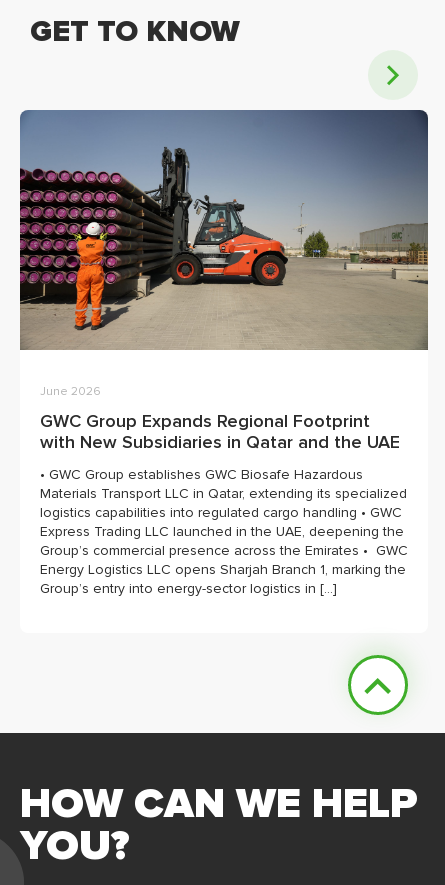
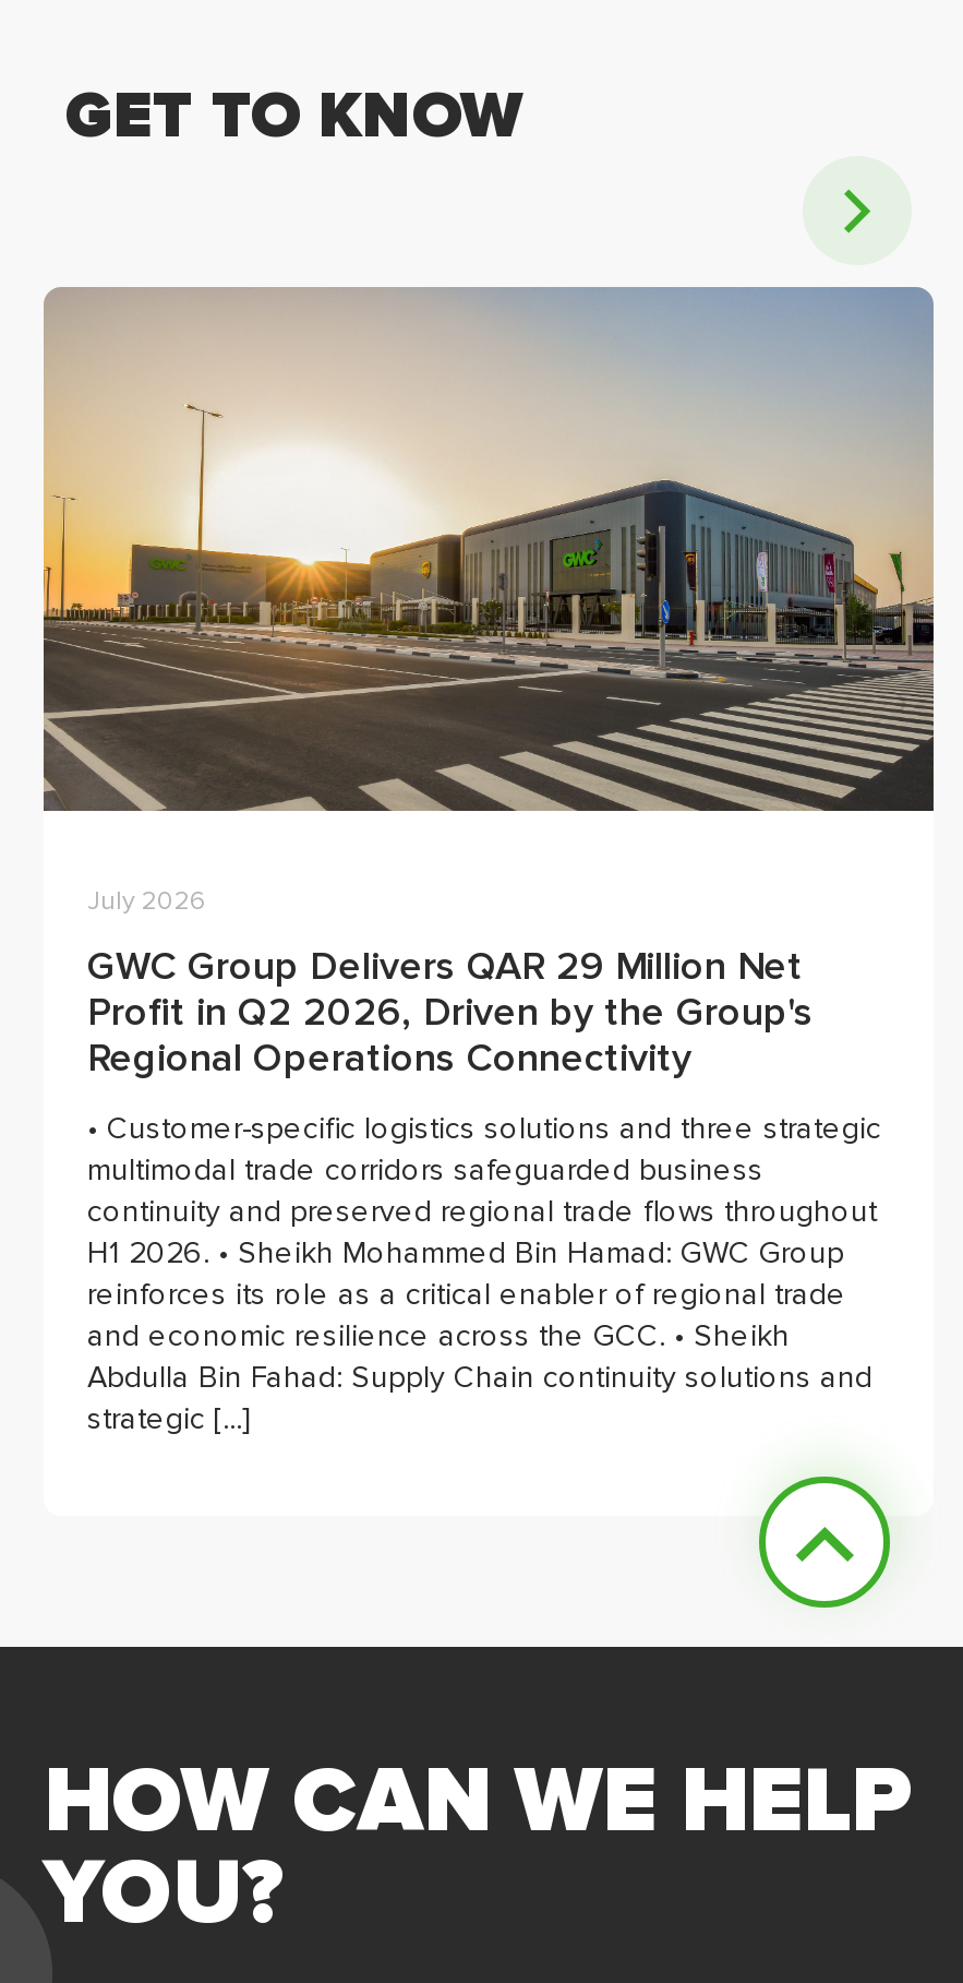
[19,110,428,399] [image] | June 2026 -> [41,285,934,918] [image] | July 2026
[40,410,400,453] GWC Group Expands Regional Footprint | with New Subsidiaries in Qatar and the UAE -> [87,942,814,1082] GWC Group Delivers QAR 29 Million Net | Profit in Q2 2026, Driven by the Group's | Regional Operations Connectivity
[40,466,408,597] • GWC Group establishes GWC Biosafe Hazardous | Materials Transport LLC in Qatar, extending its specialized | logistics capabilities into regulated cargo handling • GWC | Express Trading LLC launched in the UAE, deepening the | Group’s commercial presence across the Emirates • GWC | Energy Logistics LLC opens Sharjah Branch 1, marking the | Group’s entry into energy-sector logistics in […] -> [87,1110,881,1437] • Customer-specific logistics solutions and three strategic | multimodal trade corridors safeguarded business | continuity and preserved regional trade flows throughout | H1 2026. • Sheikh Mohammed Bin Hamad: GWC Group | reinforces its role as a critical enabler of regional trade | and economic resilience across the GCC. • Sheikh | Abdulla Bin Fahad: Supply Chain continuity solutions and | strategic […]

